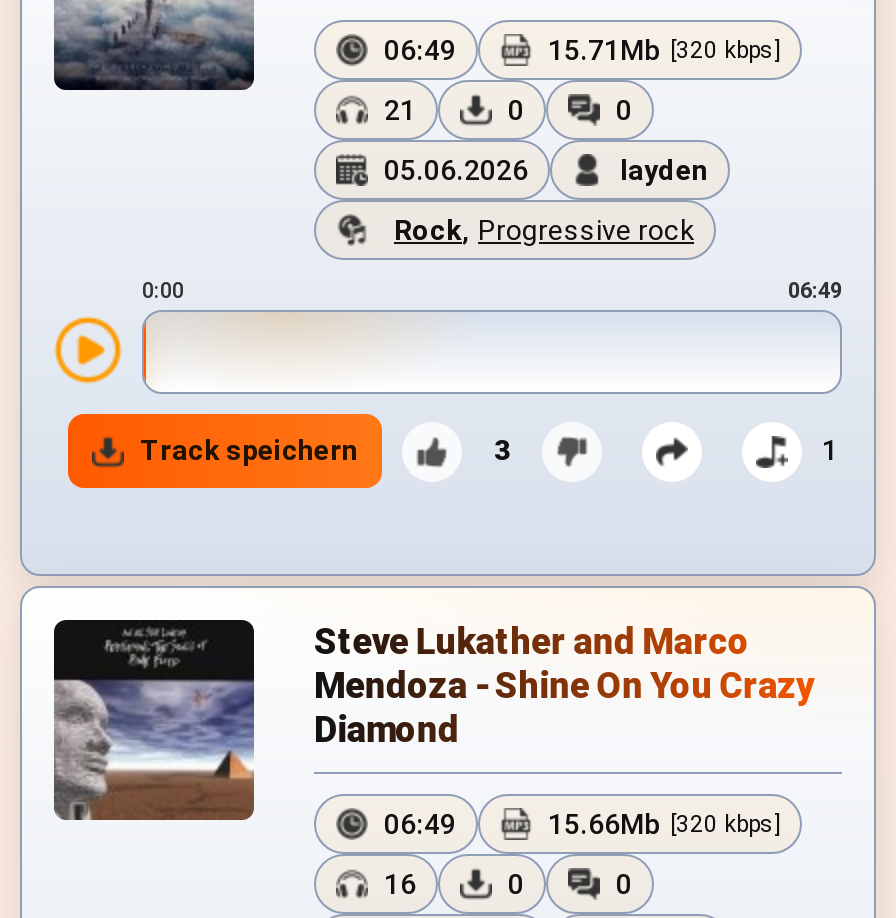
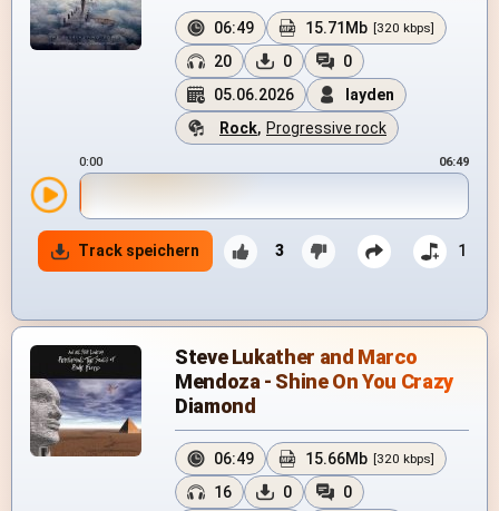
[384,94,416,126] 21 -> [214,52,232,70] 20

